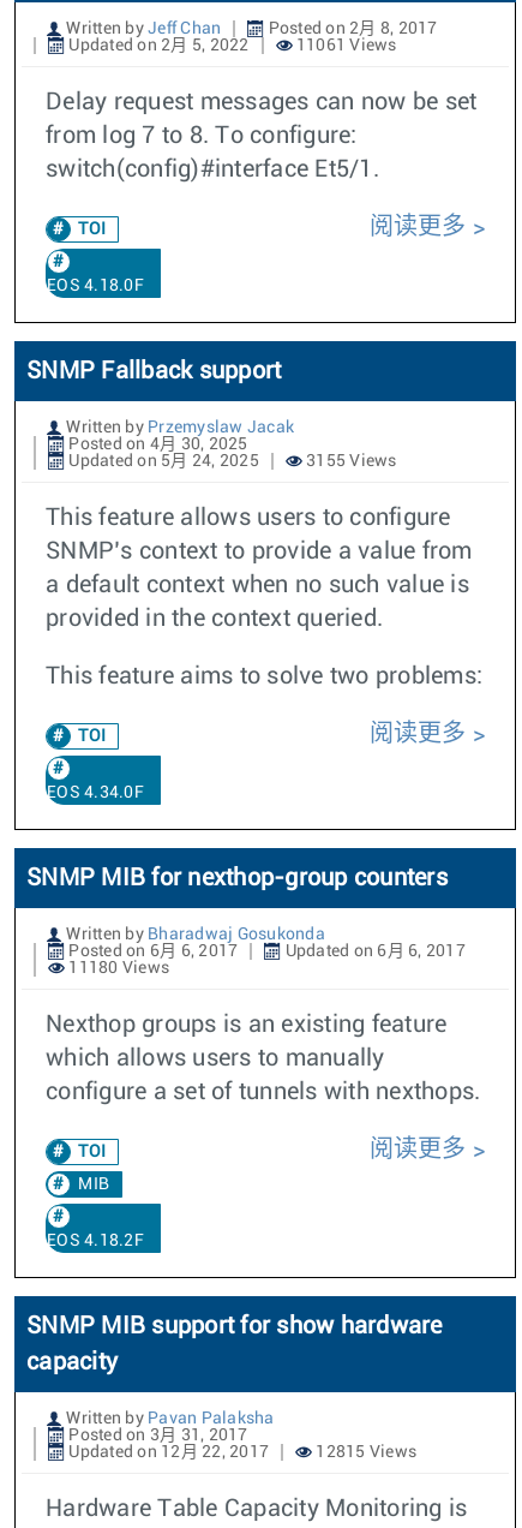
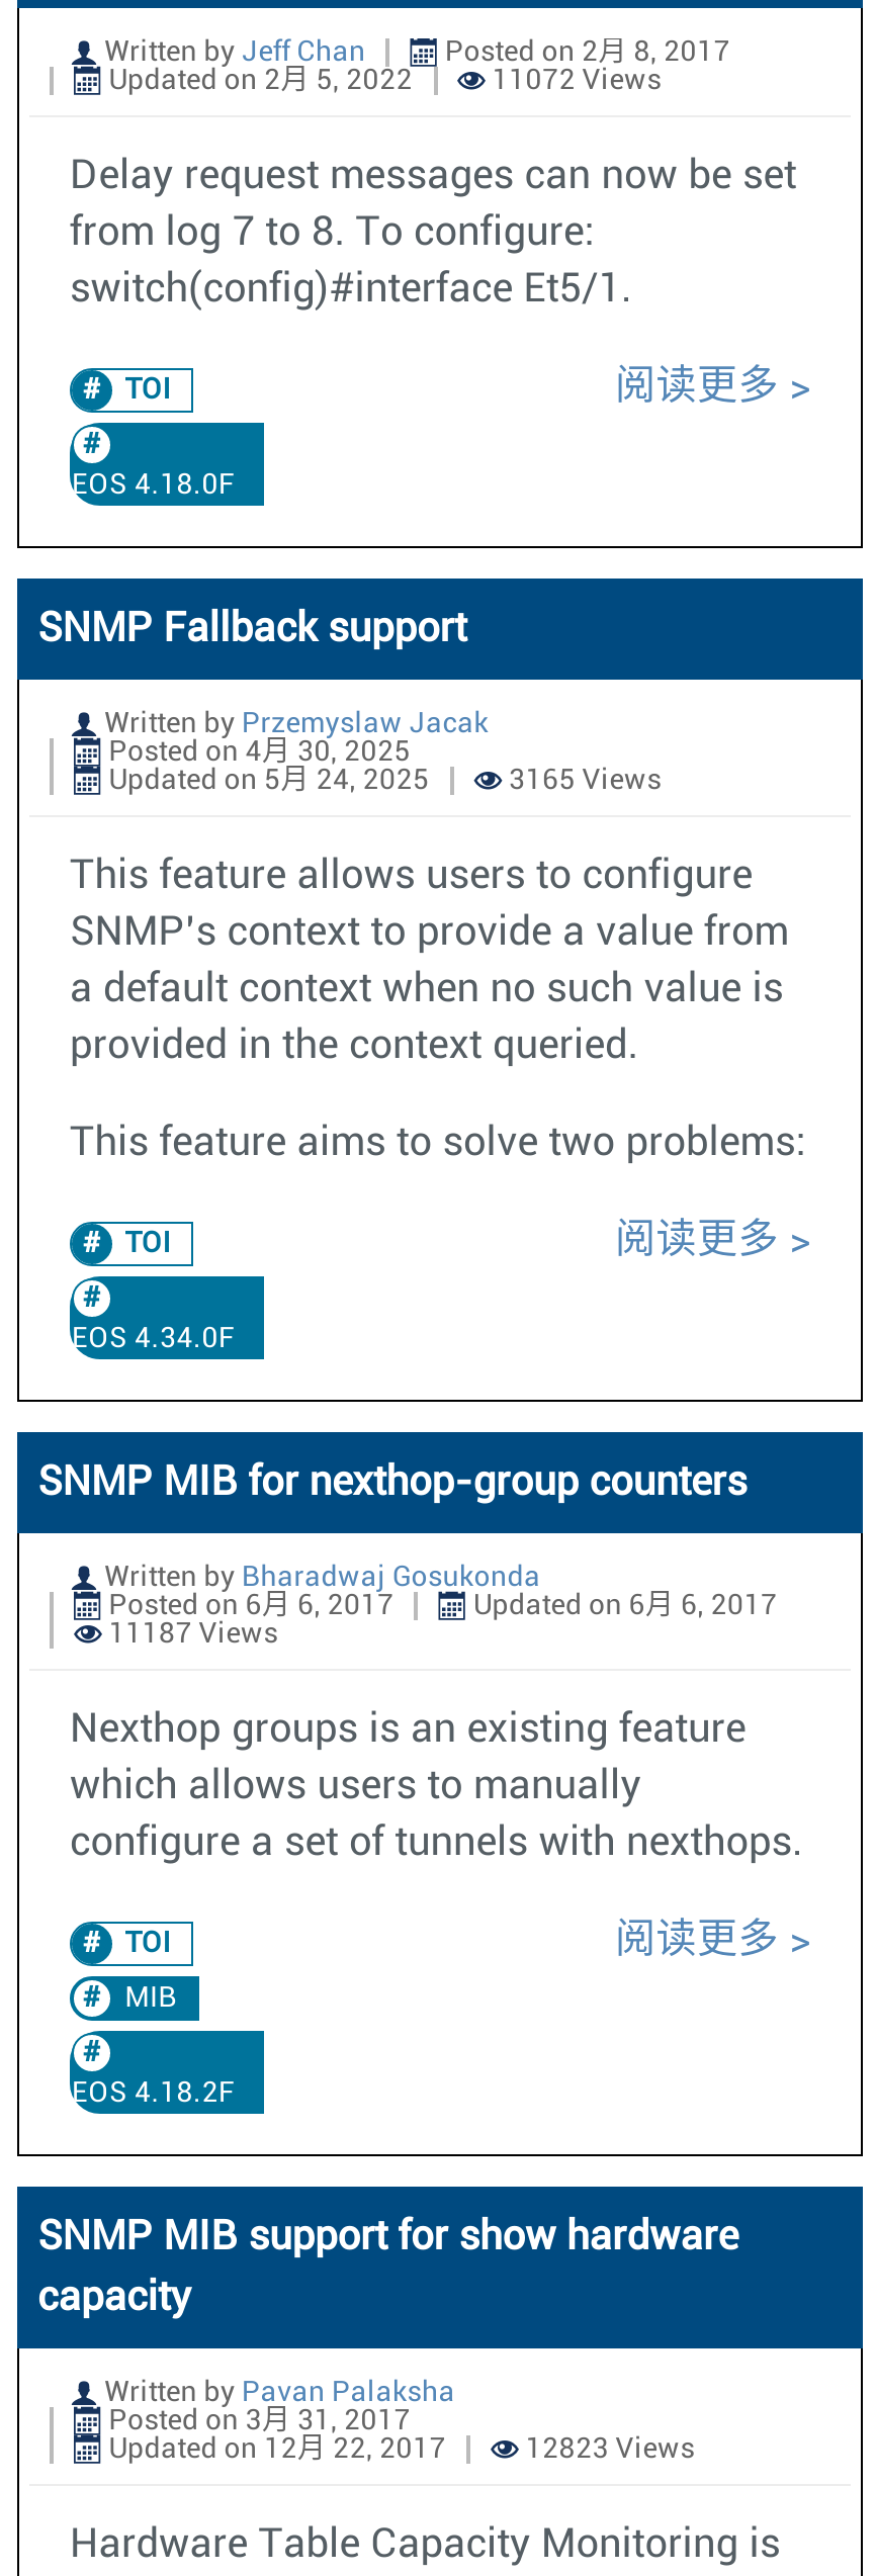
[292,37,397,54] 11061 Views -> [486,67,662,95] 11072 Views
[302,453,397,470] 3155 Views -> [502,767,662,795] 3165 Views
[65,960,169,977] 11180 Views -> [102,1620,278,1649] 11187 Views
[312,1444,416,1461] 12815 Views -> [519,2435,695,2464] 12823 Views

